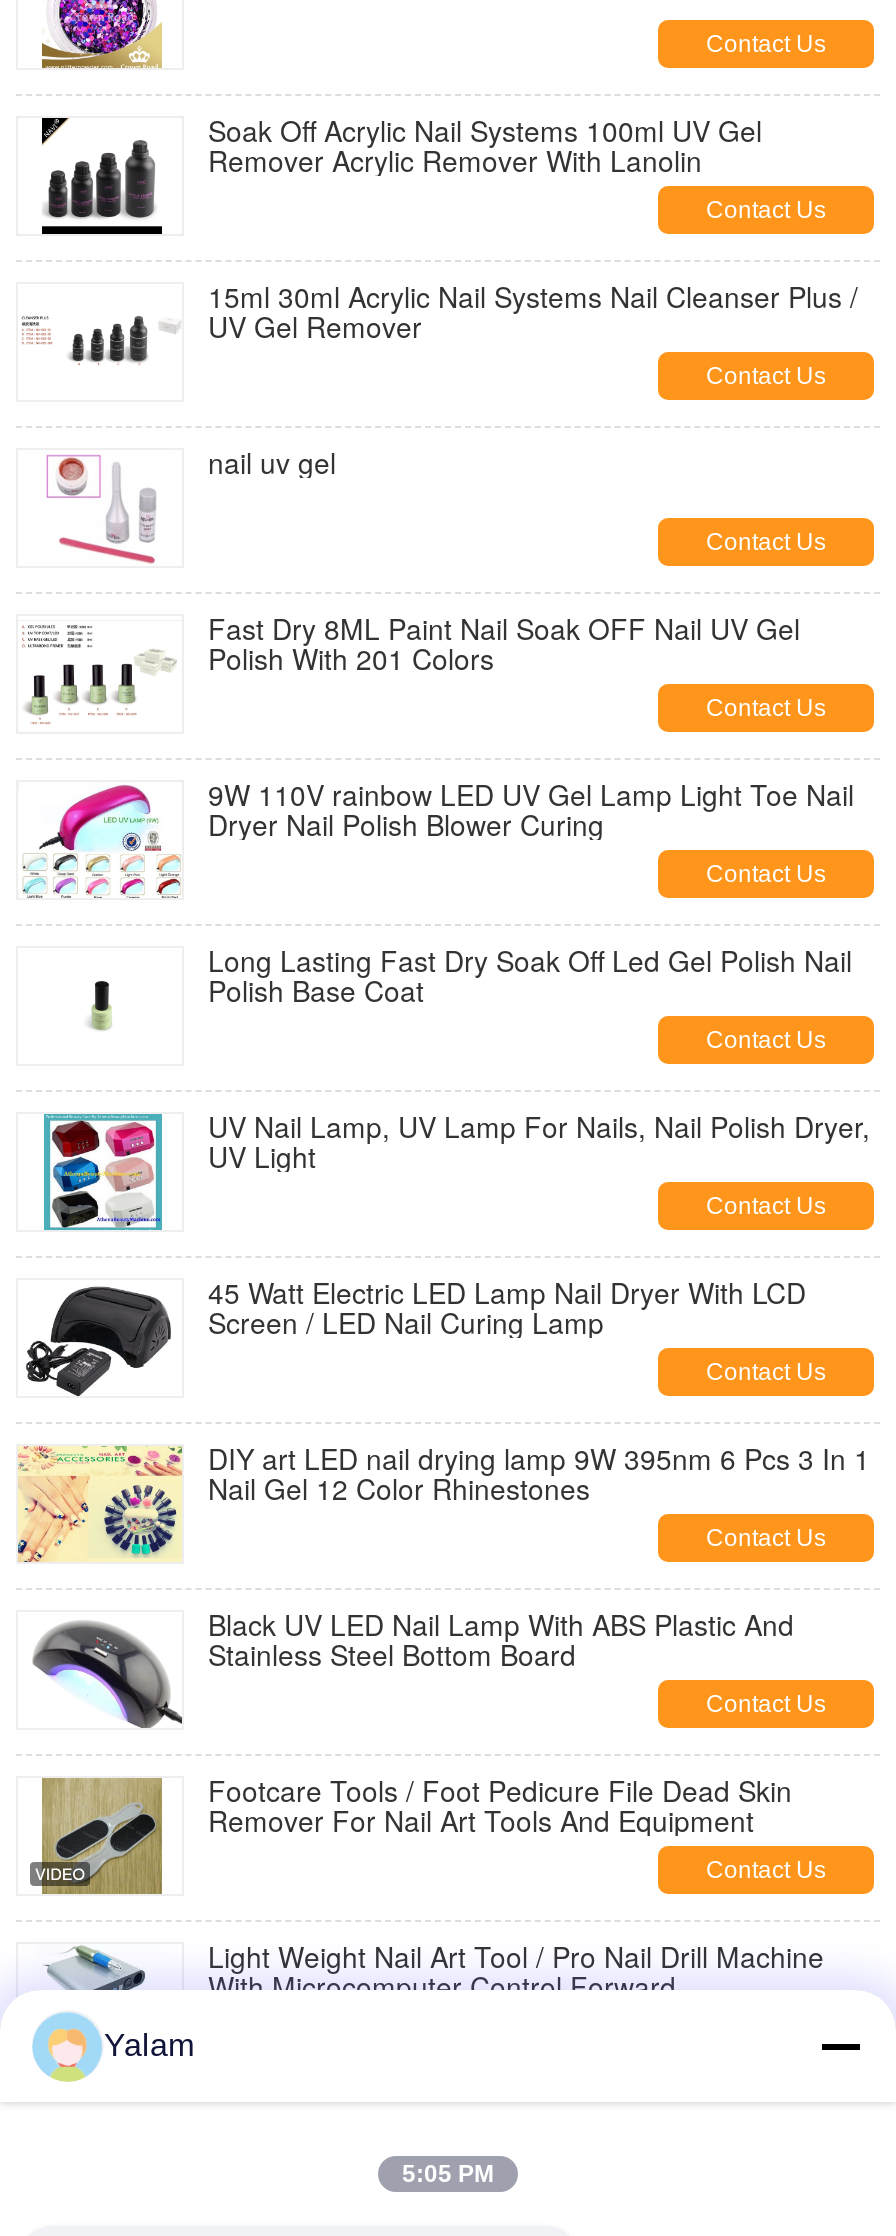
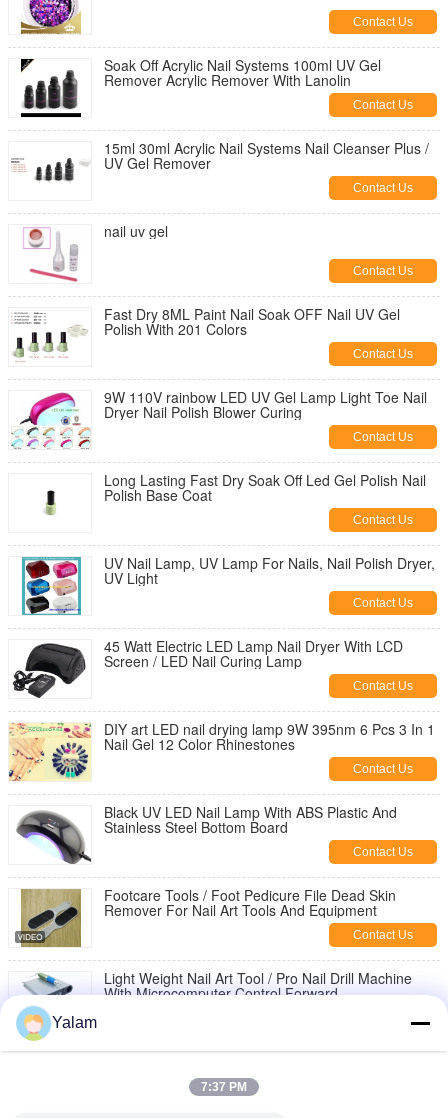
[402,2160,494,2188] 5:05 PM -> [201,1080,247,1094] 7:37 PM

